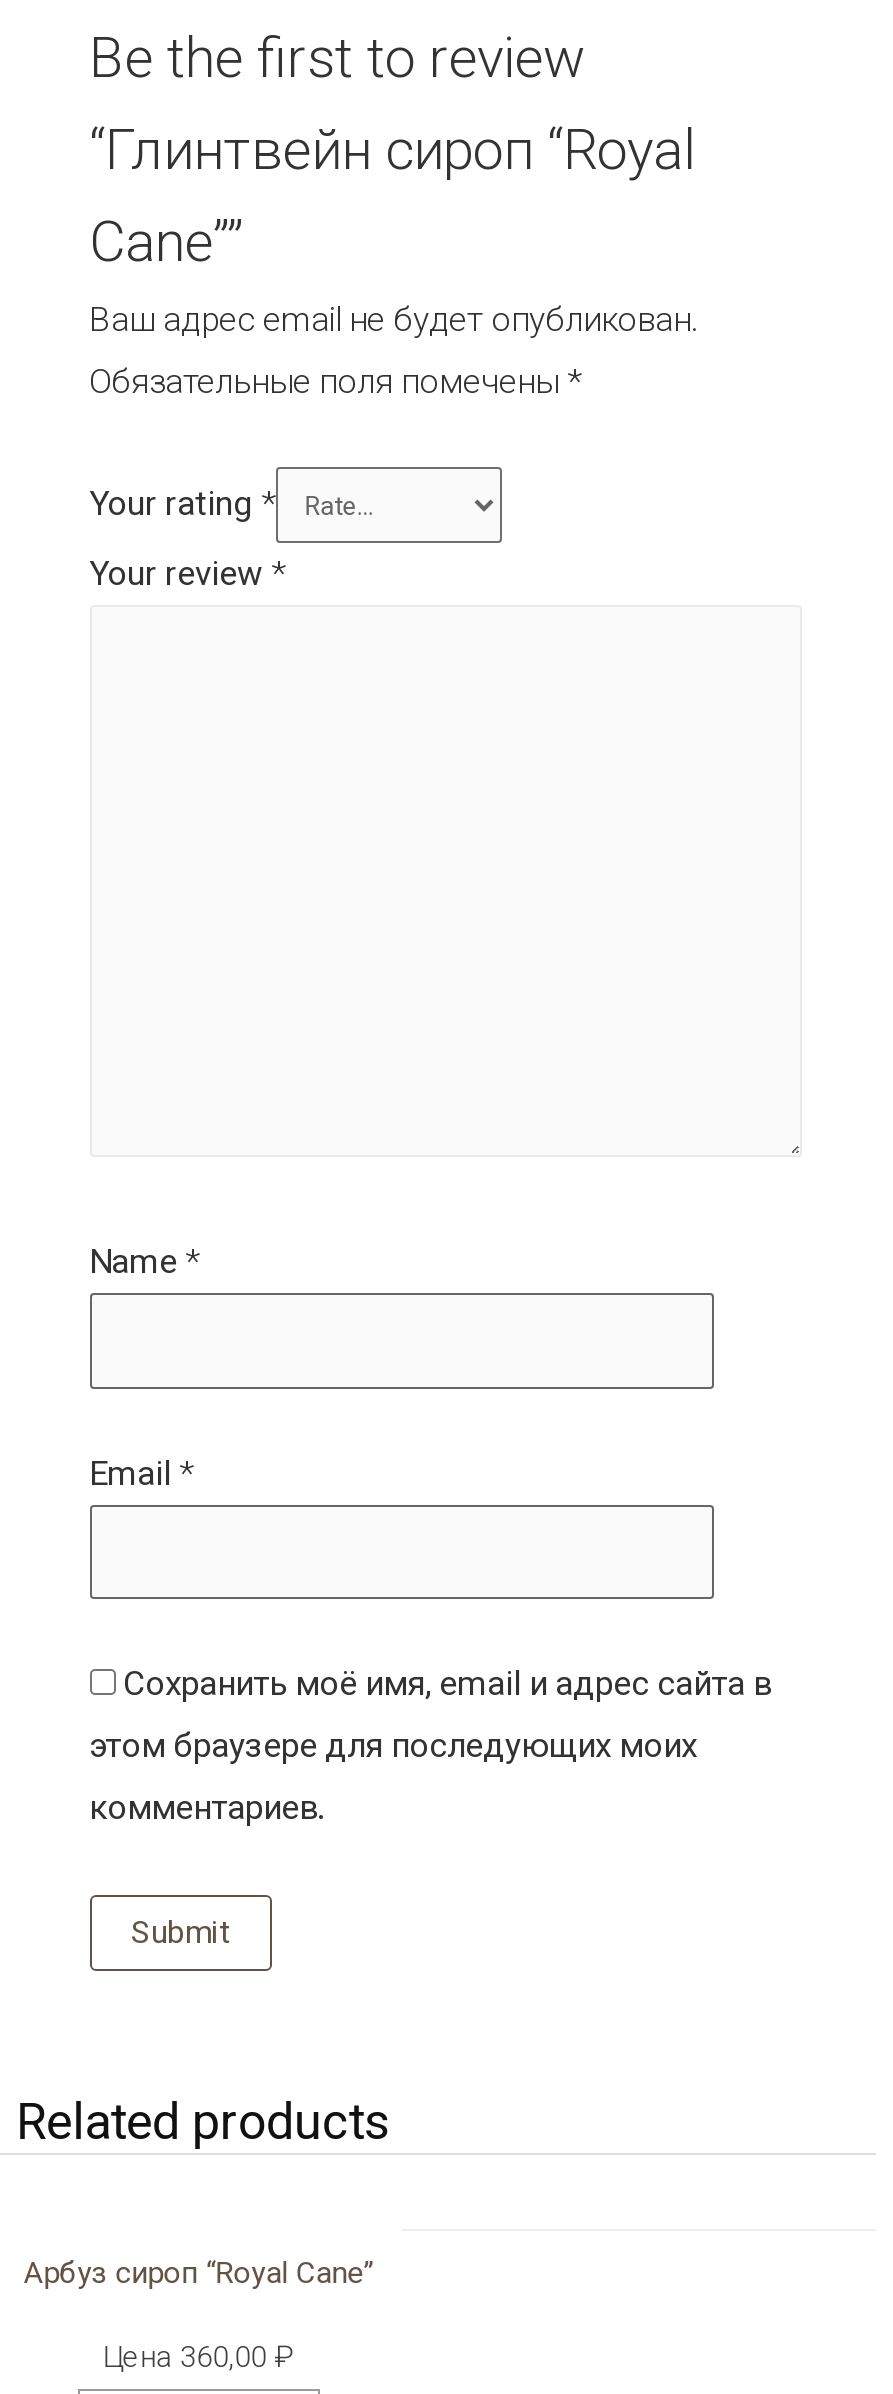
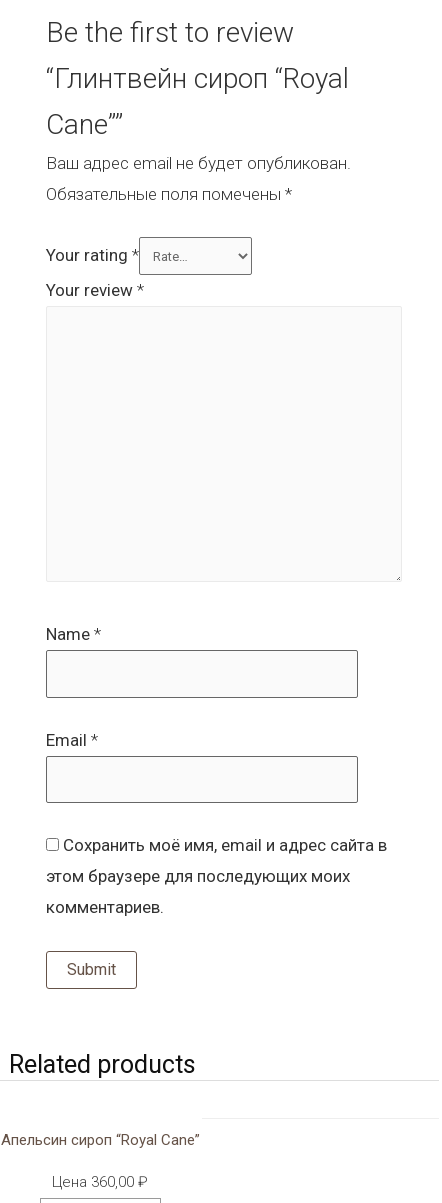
[23,2256,373,2292] Арбуз сироп “Royal Cane” -> [1,1131,200,1149] Апельсин сироп “Royal Cane”

